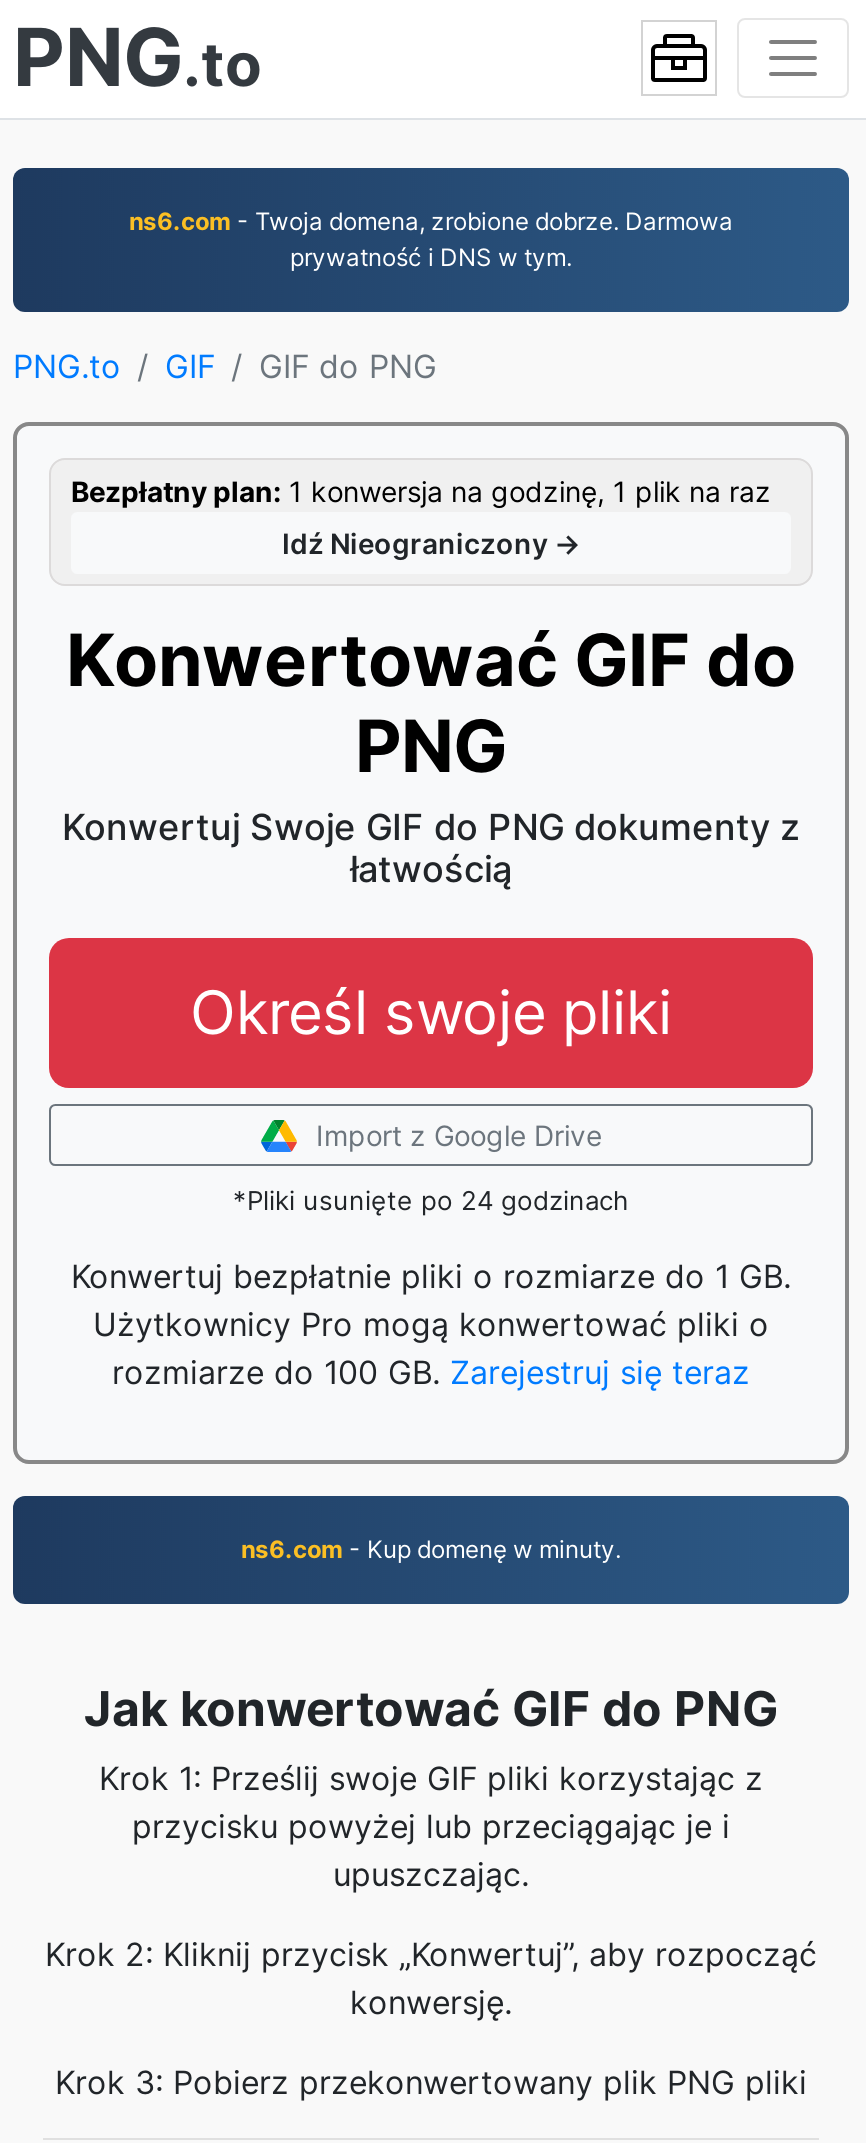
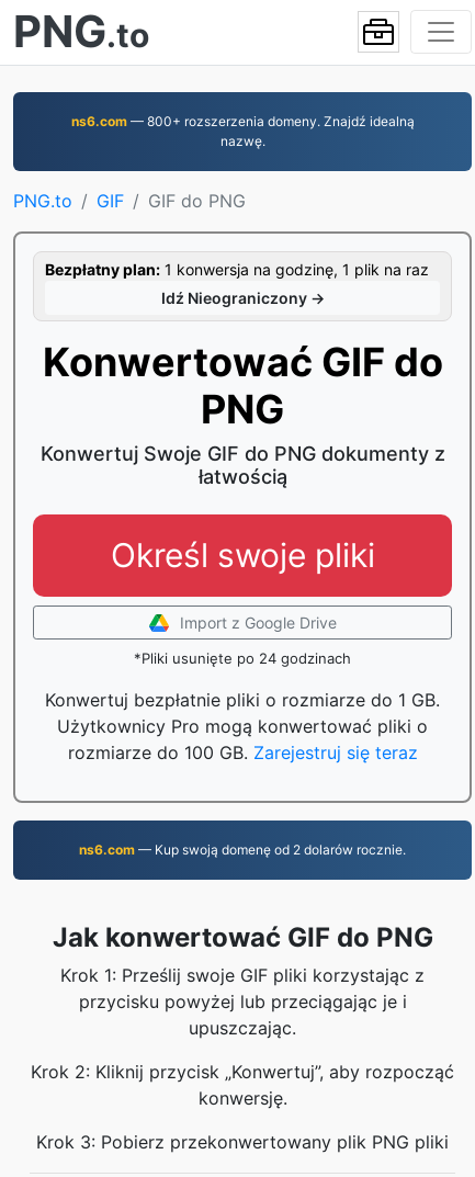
[129,206,733,272] ns6.com - Twoja domena, zrobione dobrze. Darmowa | prywatność i DNS w tym. -> [71,113,414,149] ns6.com — 800+ rozszerzenia domeny. Znajdź idealną | nazwę.
[241,1534,621,1564] ns6.com - Kup domenę w minuty. -> [79,841,406,858] ns6.com — Kup swoją domenę od 2 dolarów rocznie.

